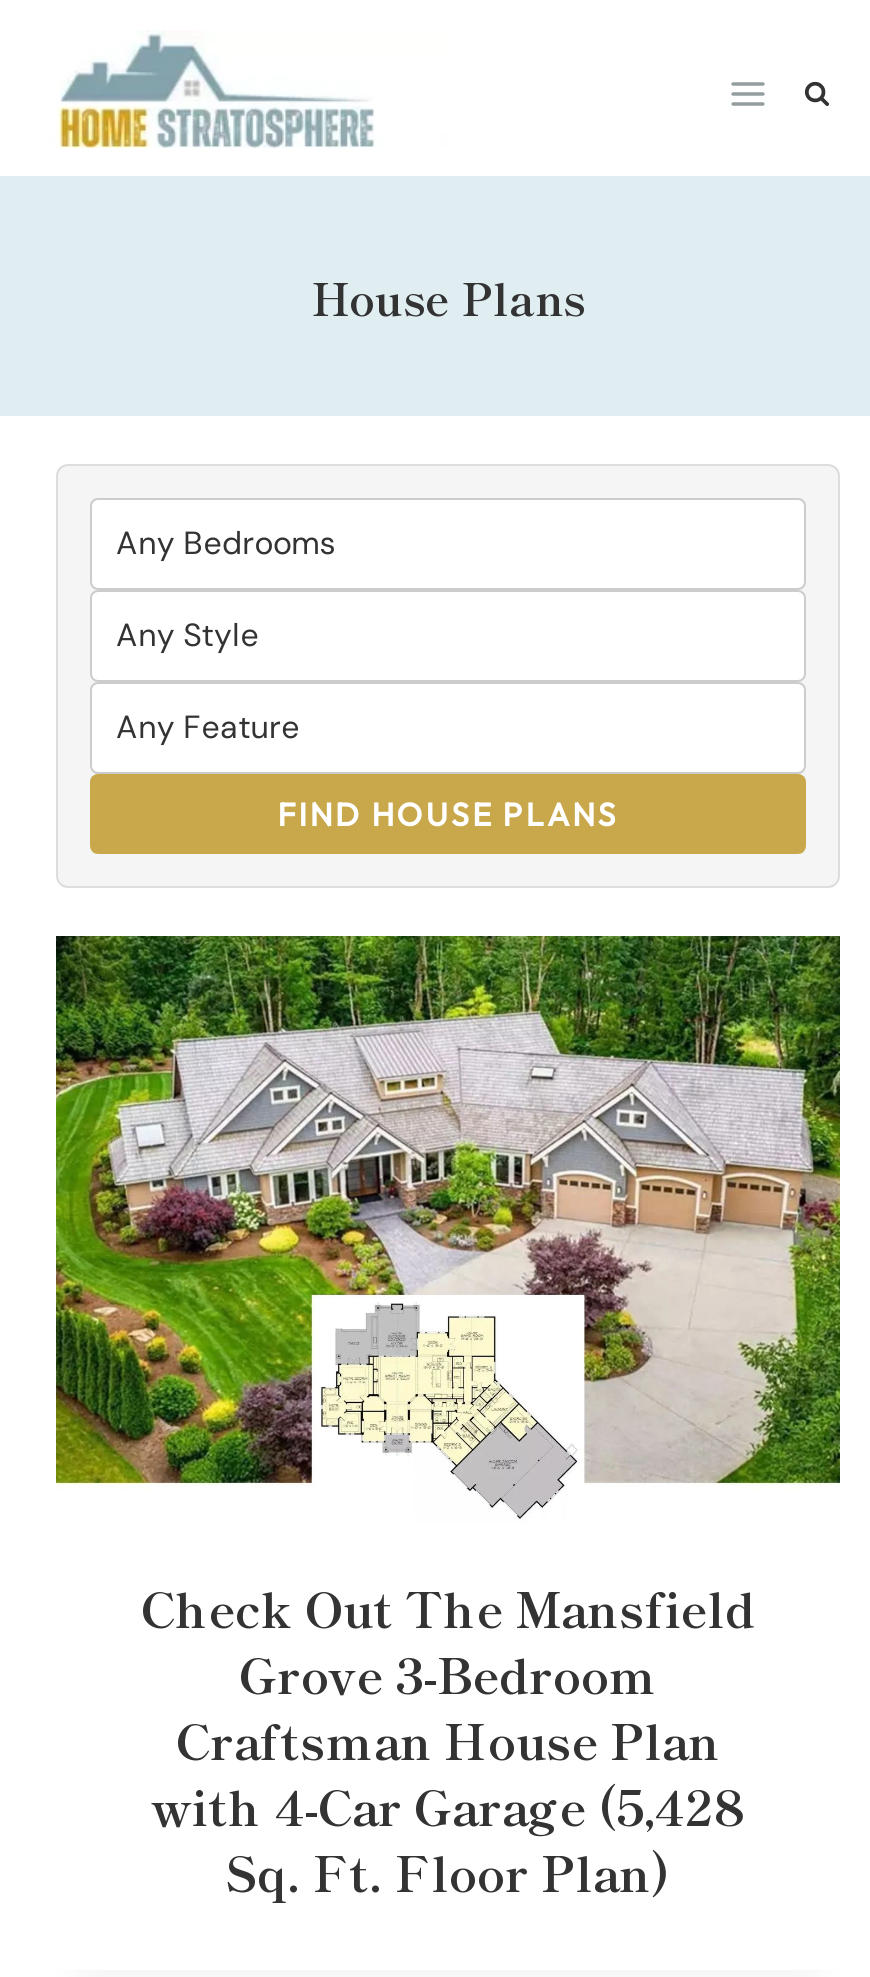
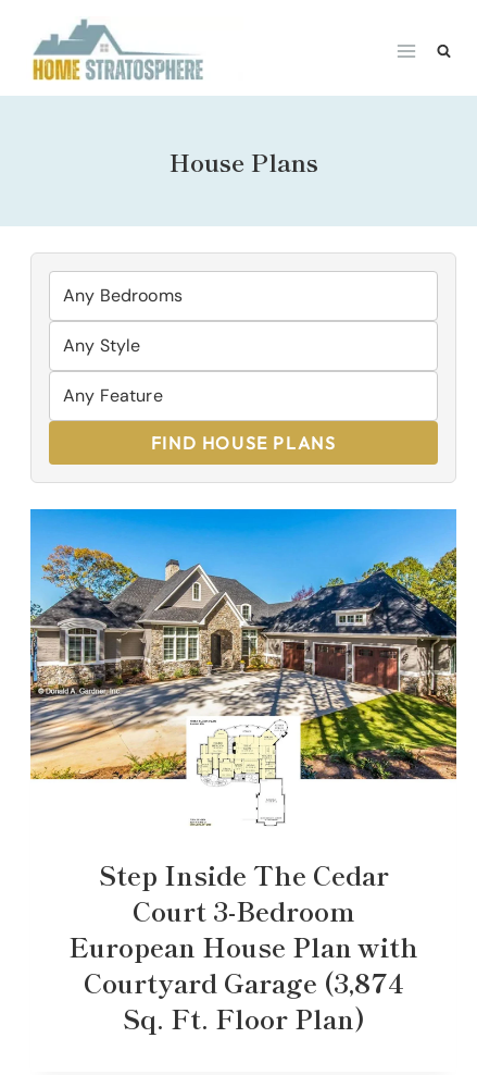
[54,934,842,1841] [image] | Check Out The Mansfield | Grove 3-Bedroom | Craftsman House Plan | with 4-Car Garage (5,428 -> [29,508,457,1001] [image] | Step Inside The Cedar | Court 3-Bedroom | European House Plan with | Courtyard Garage (3,874

